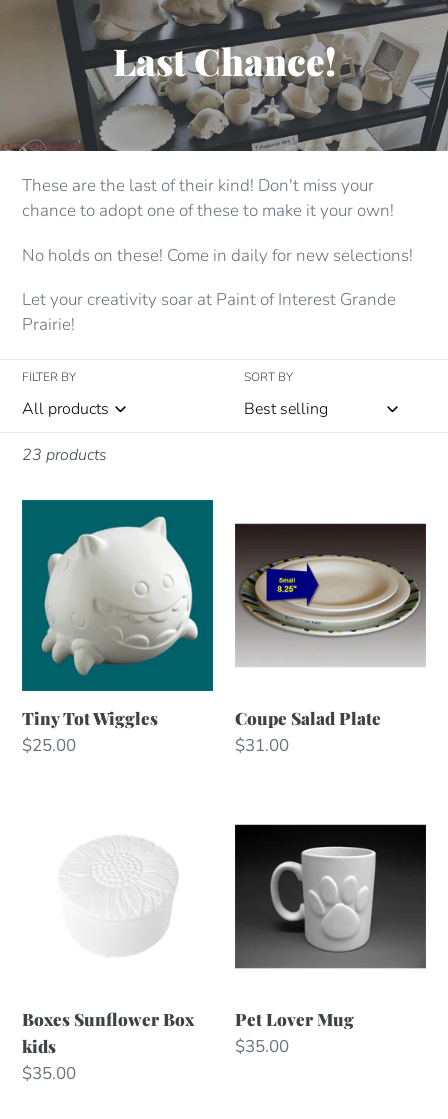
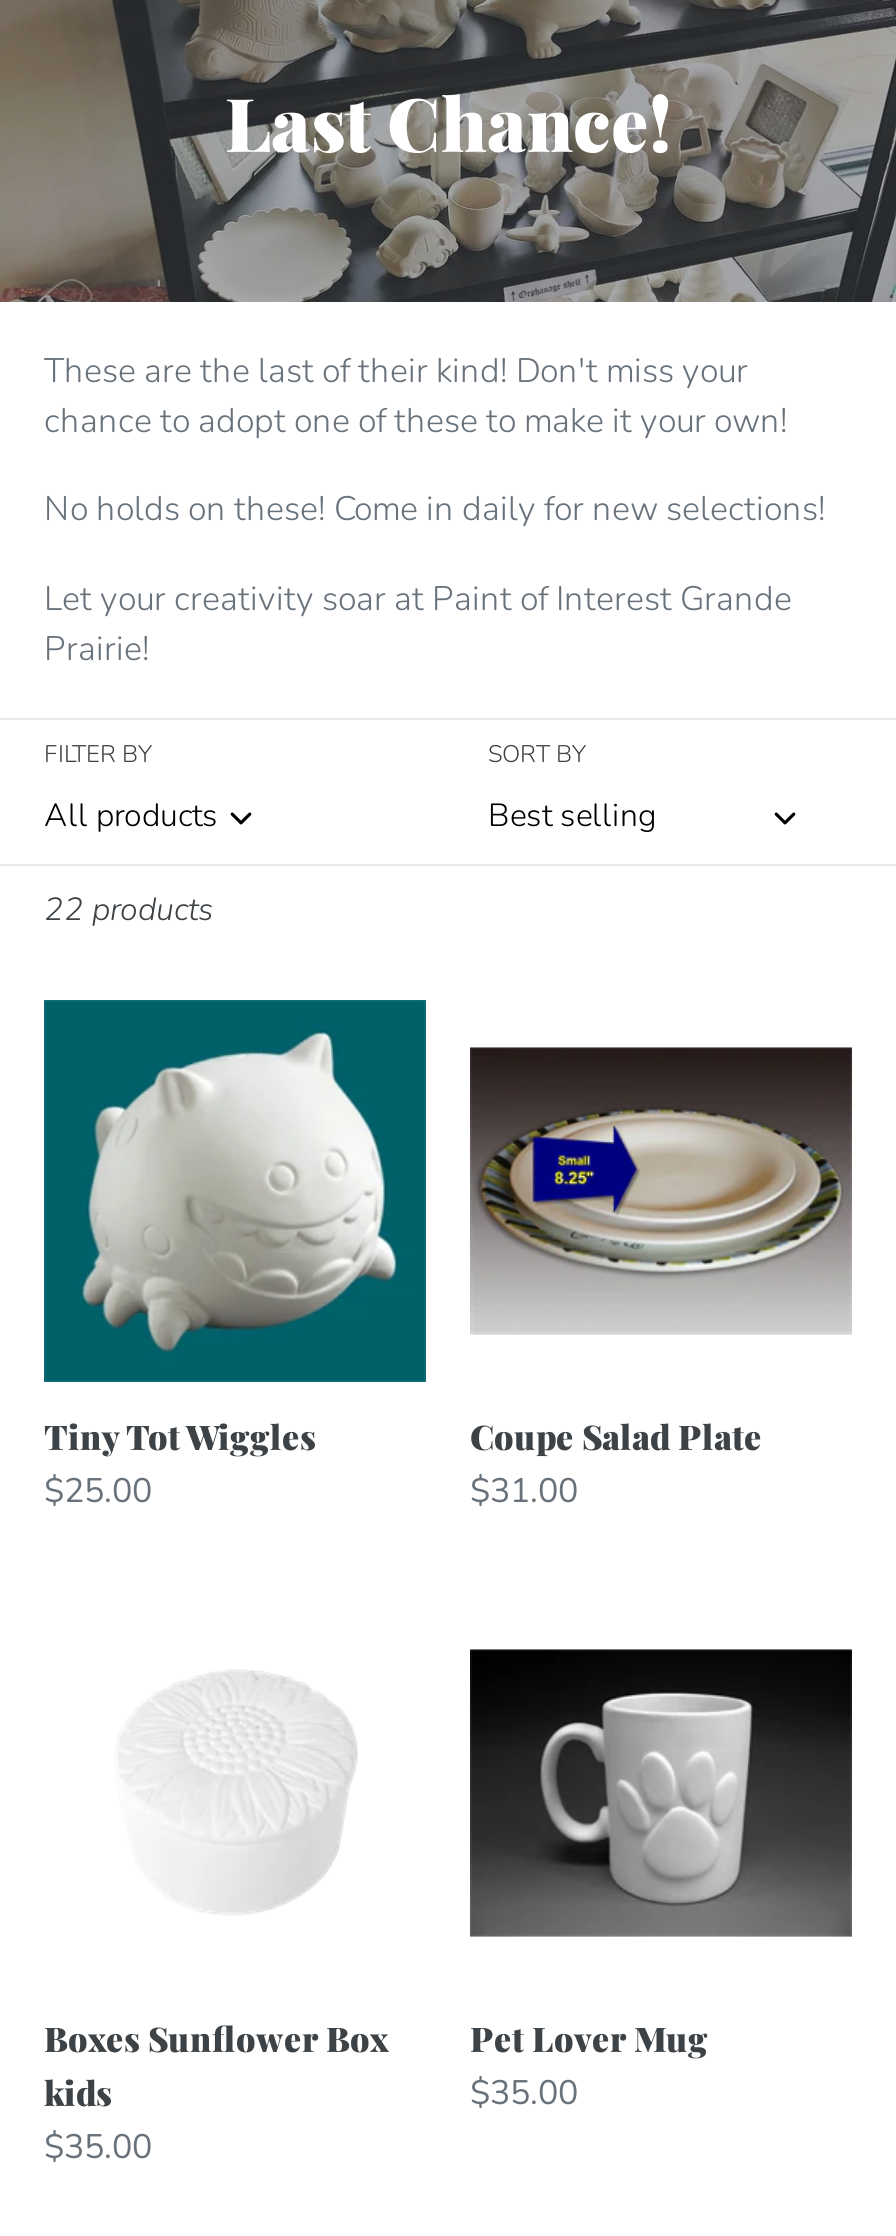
[22,444,107,466] 23 products -> [44,888,214,932] 22 products

